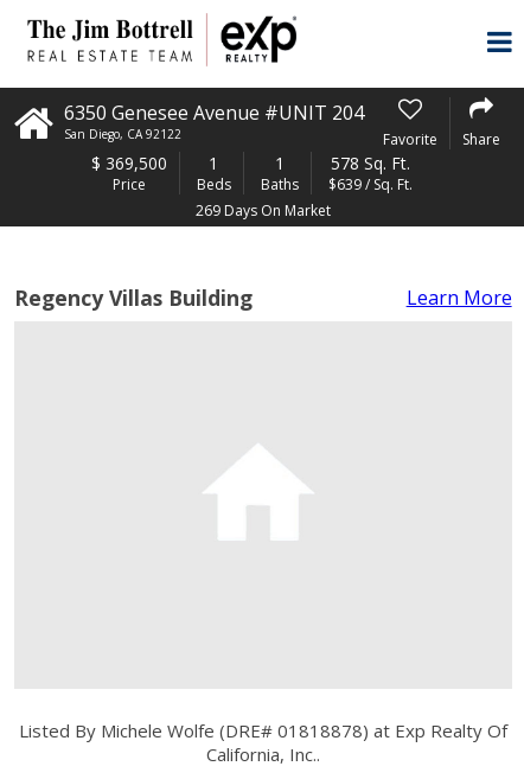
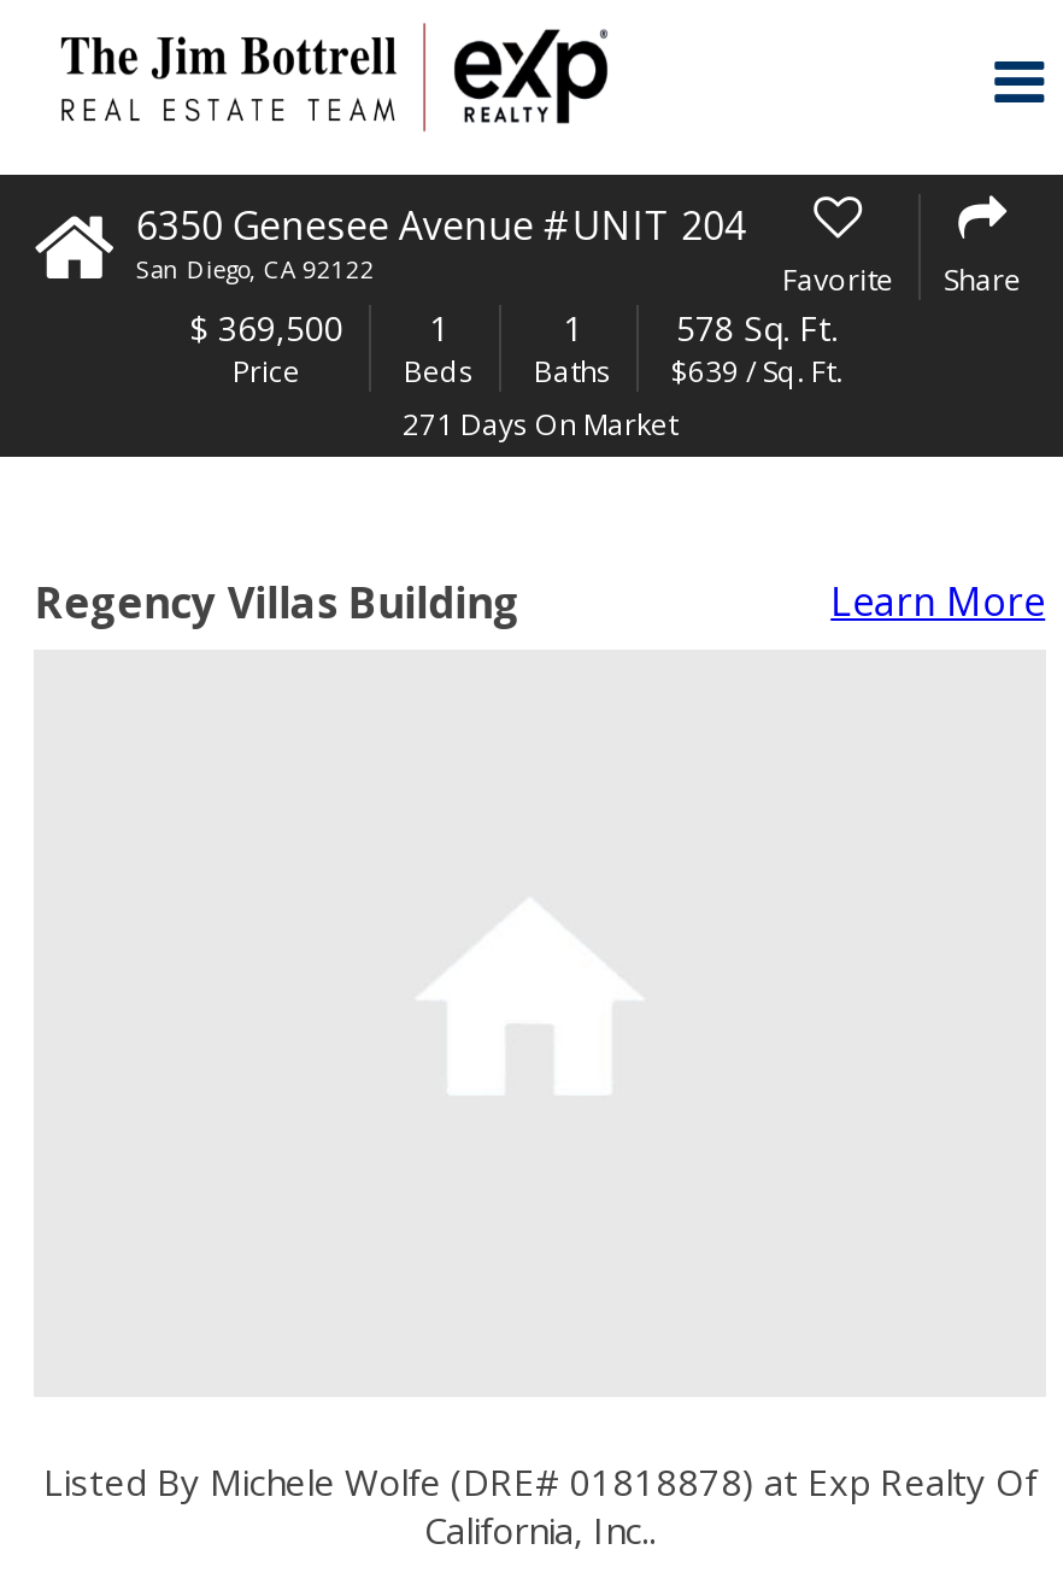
[196,200,331,221] 269 Days On Market -> [403,404,677,445] 271 Days On Market

